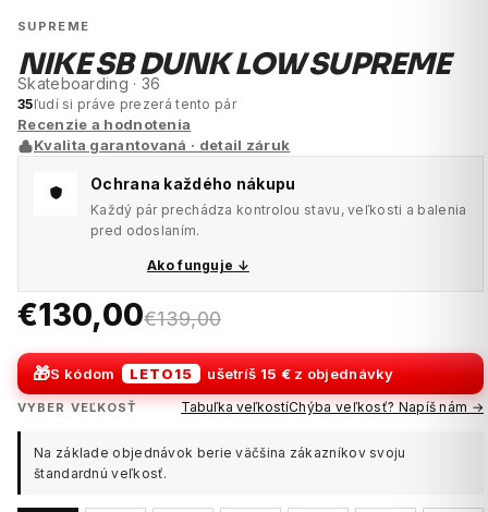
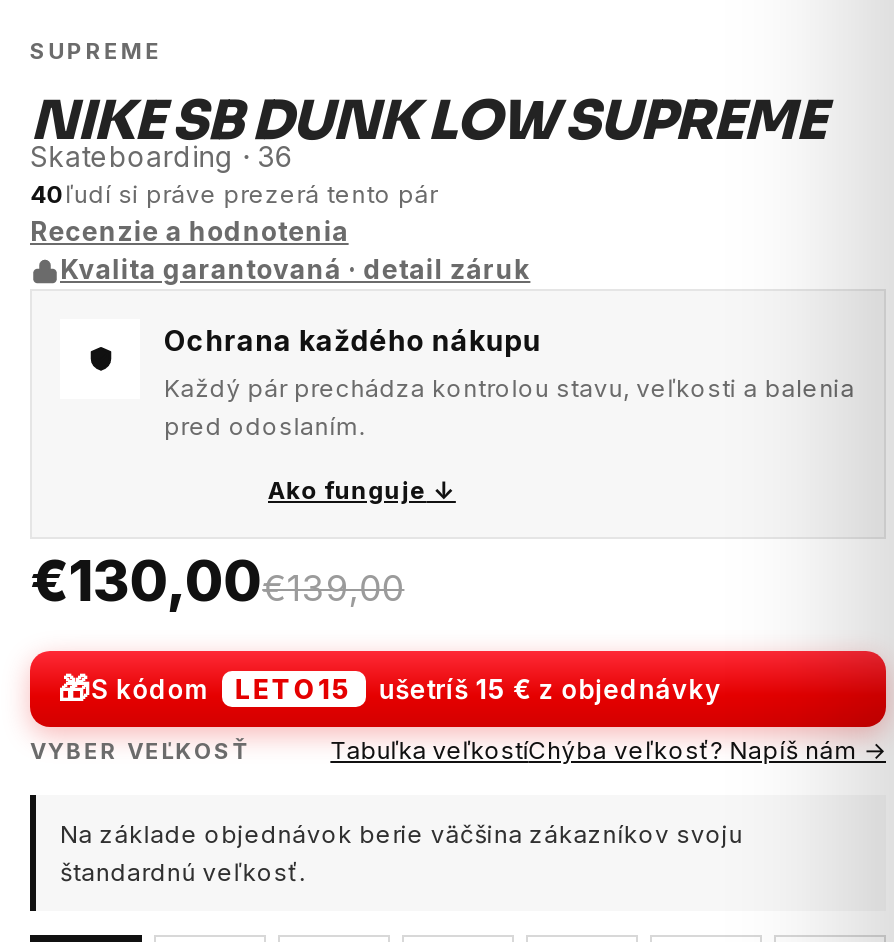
[17,96,236,112] 35ľudí si práve prezerá tento pár -> [30,179,438,209] 40ľudí si práve prezerá tento pár

